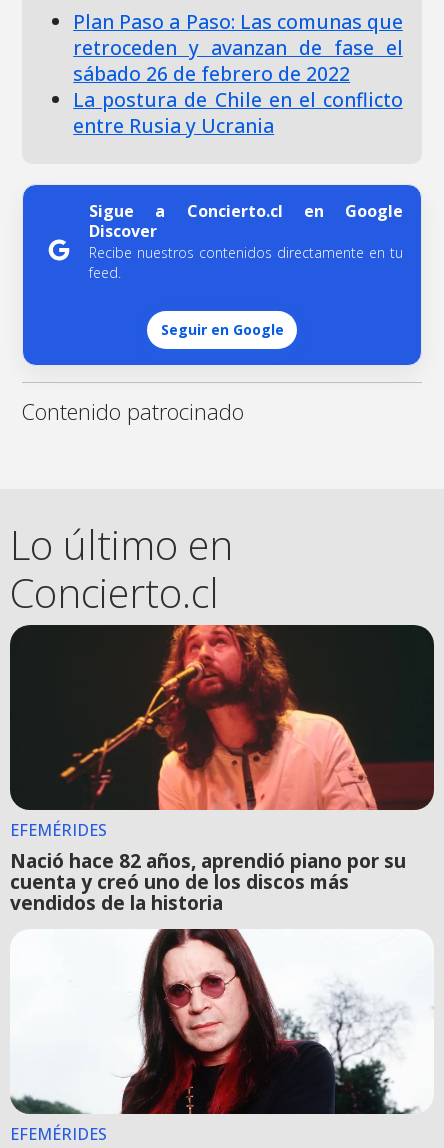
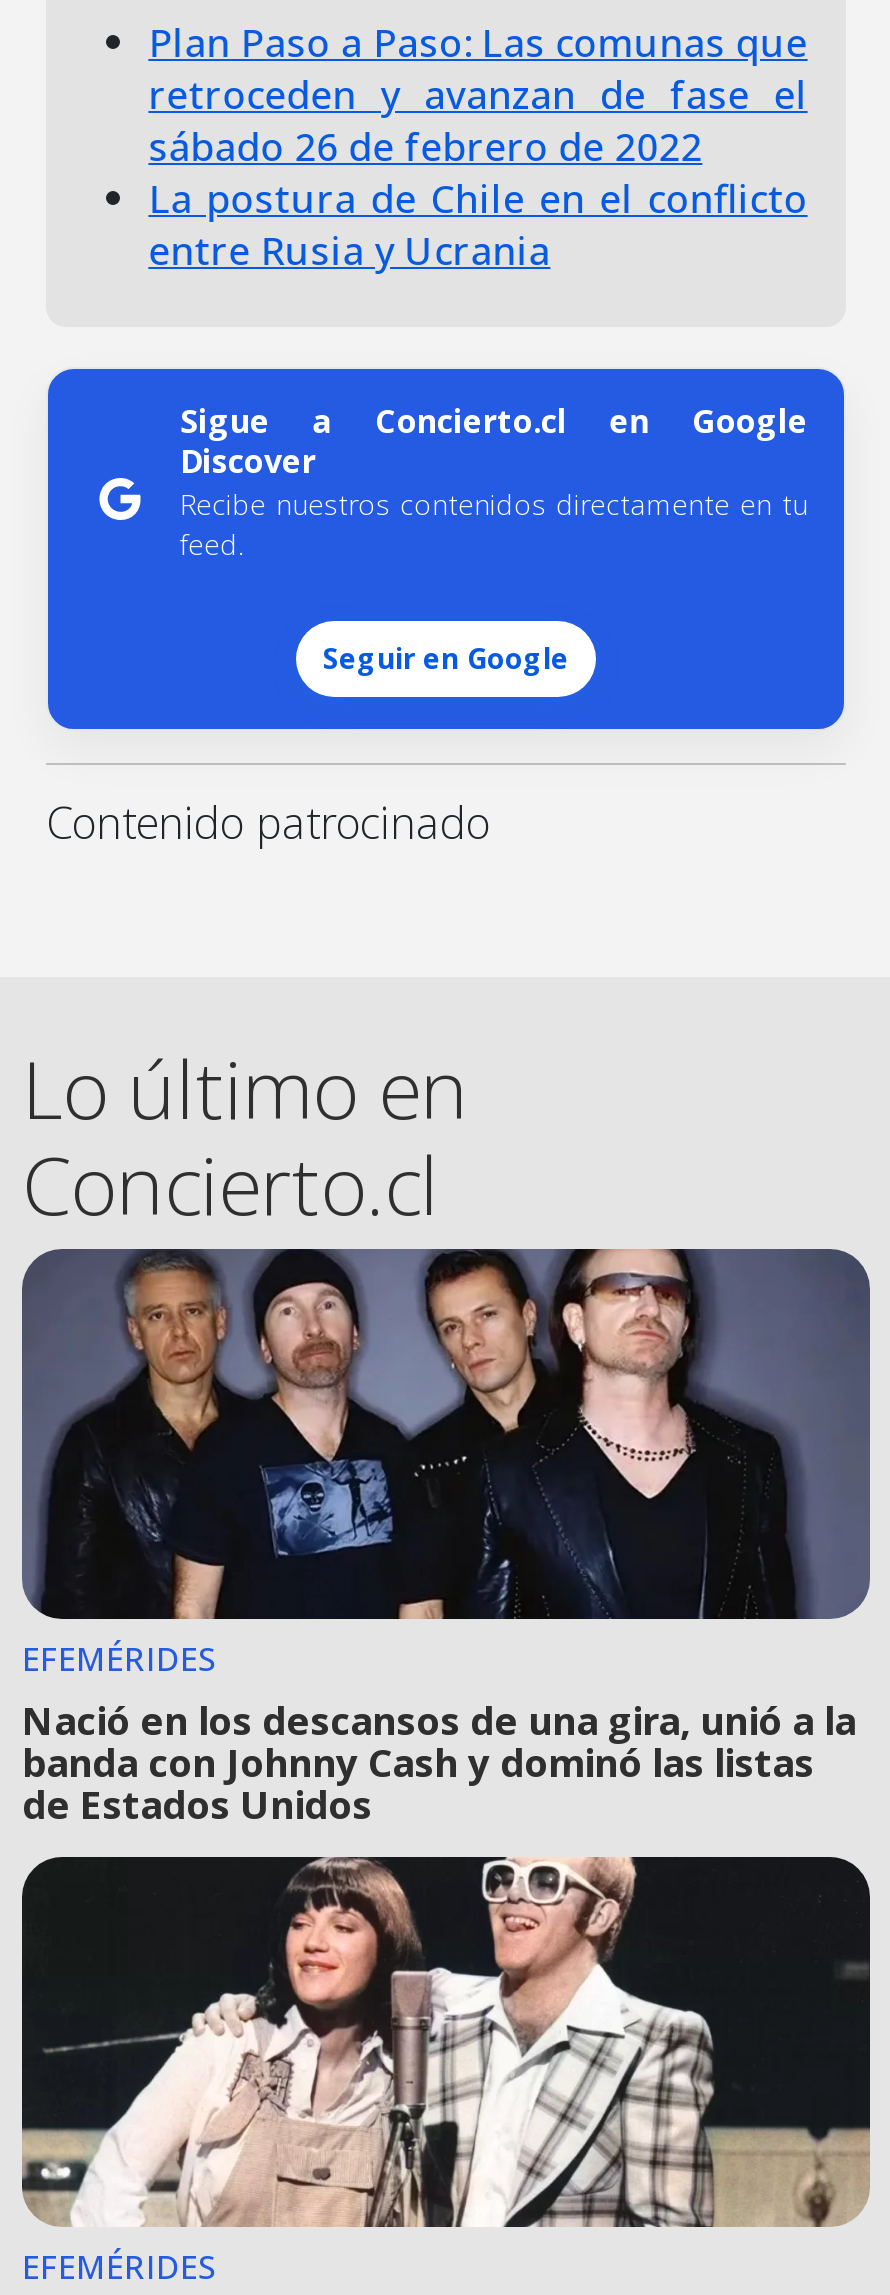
[9,624,434,916] [image] | Nació hace 82 años, aprendió piano por su | cuenta y creó uno de los discos más | vendidos de la historia -> [20,1247,870,1830] [image] | Nació en los descansos de una gira, unió a la | banda con Johnny Cash y dominó las listas | de Estados Unidos
[10,928,434,1115] [image] -> [20,1855,872,2229] [image]

